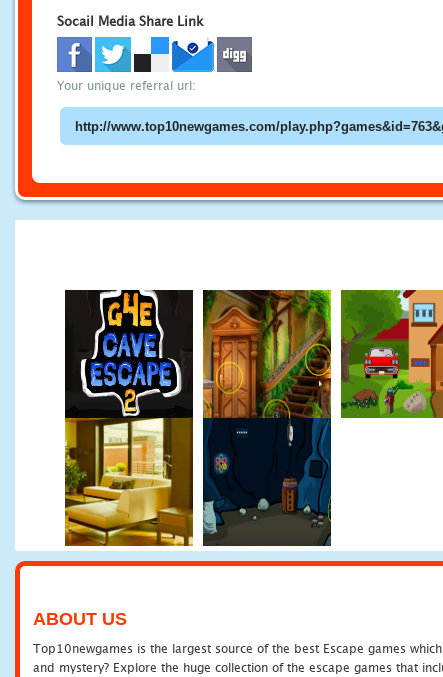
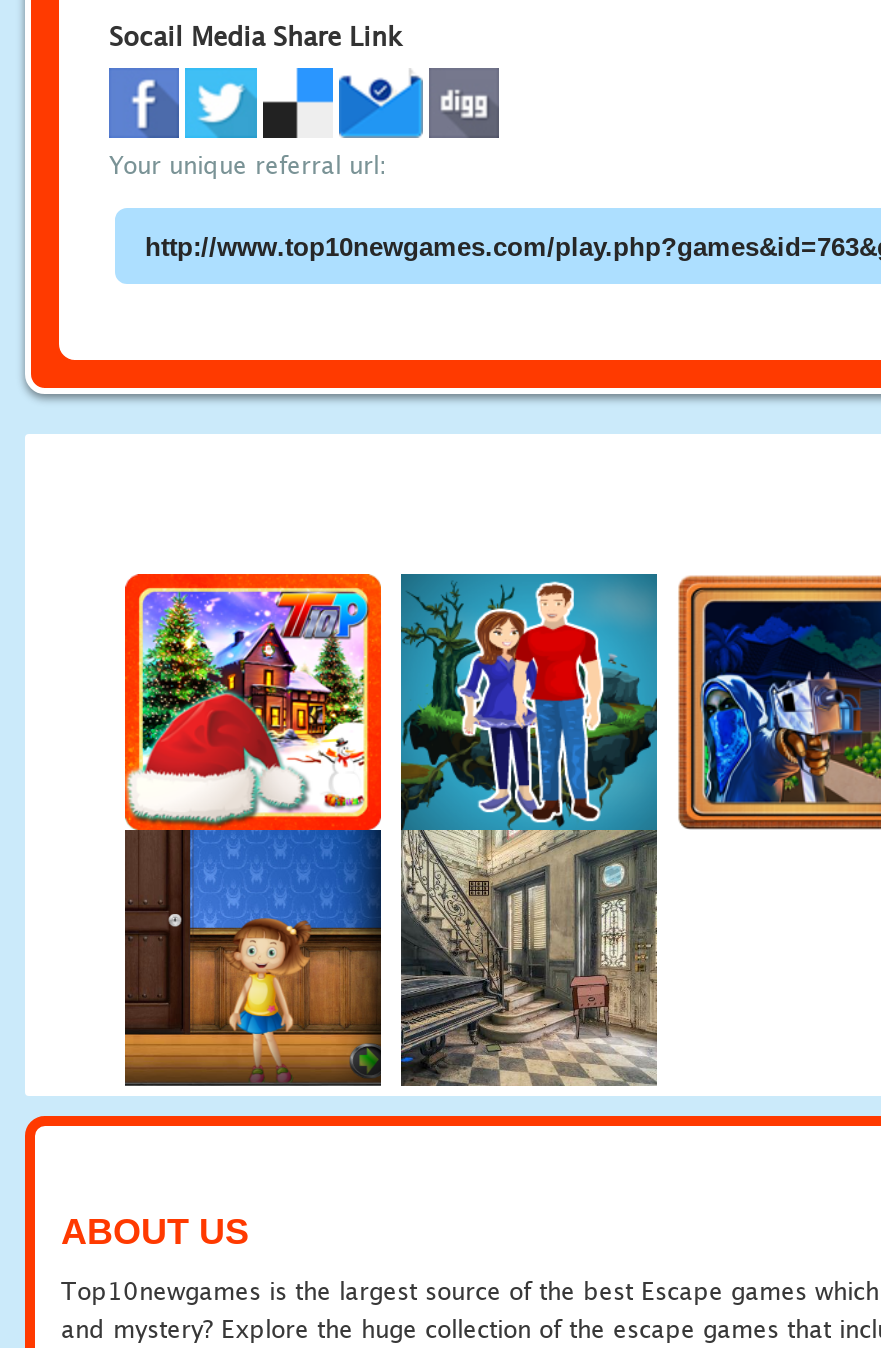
[64,289,194,547] [image] -> [123,572,383,1088] [image]
[202,289,332,546] [image] -> [399,572,659,1086] [image]
[340,289,440,419] [image] -> [677,574,875,830] [image]

